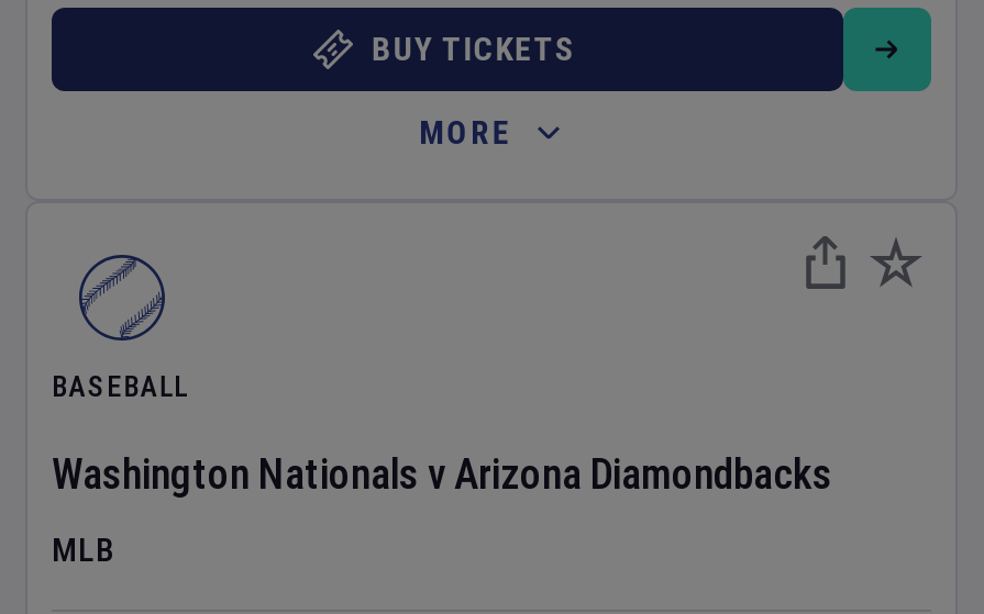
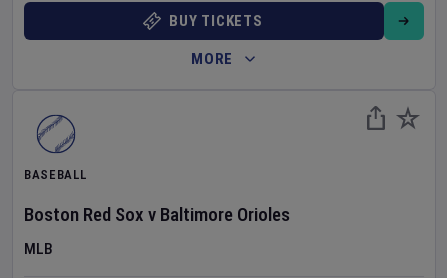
[52,449,832,500] Washington Nationals v Arizona Diamondbacks -> [24,203,290,226] Boston Red Sox v Baltimore Orioles

